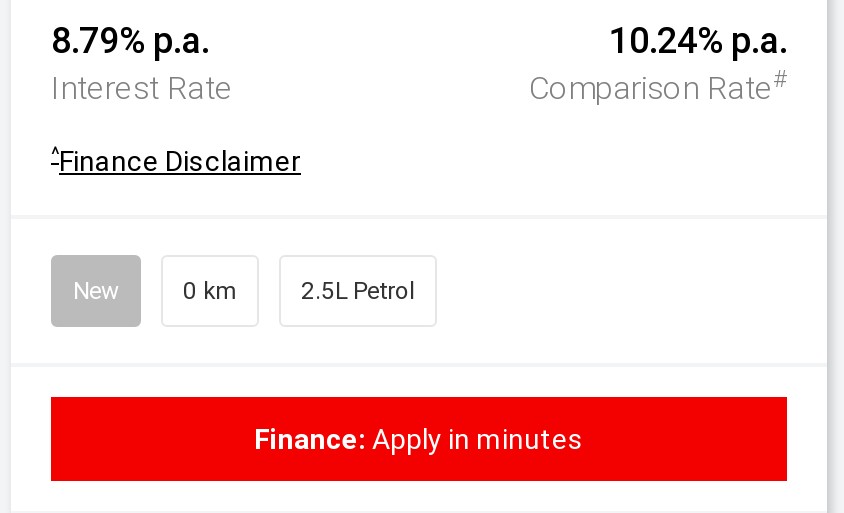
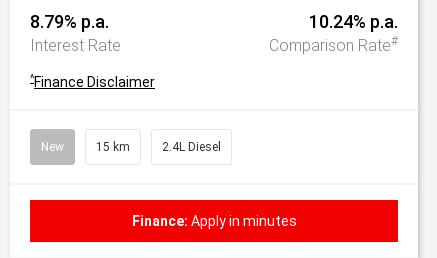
[183,277,415,305] 0 km | 2.5L Petrol -> [96,140,221,154] 15 km | 2.4L Diesel

